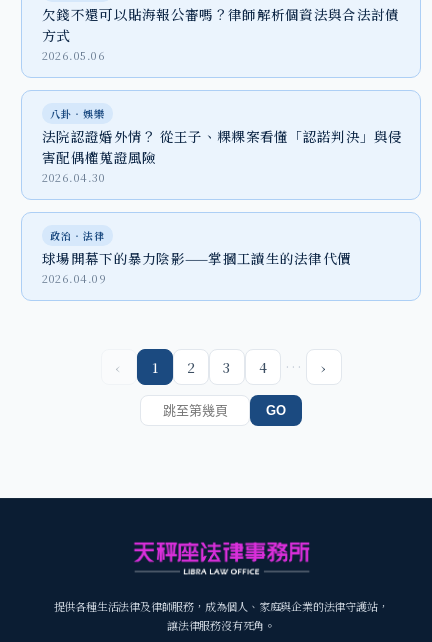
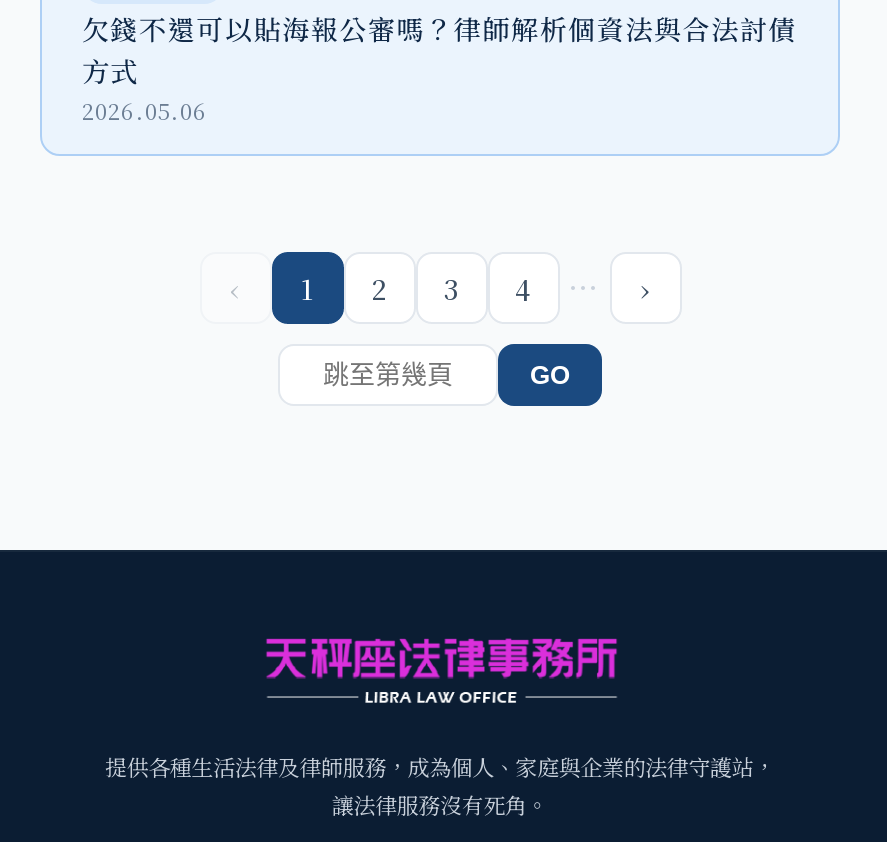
[42,106,403,185] 八卦‧娛樂 | 法院認證婚外情？ 從王子、粿粿案看懂「認諾判決」與侵 | 害配偶權蒐證風險 | 2026.04.30 -> none
[42,228,351,286] 政治‧法律 | 球場開幕下的暴力陰影——掌摑工讀生的法律代價 | 2026.04.09 -> none

